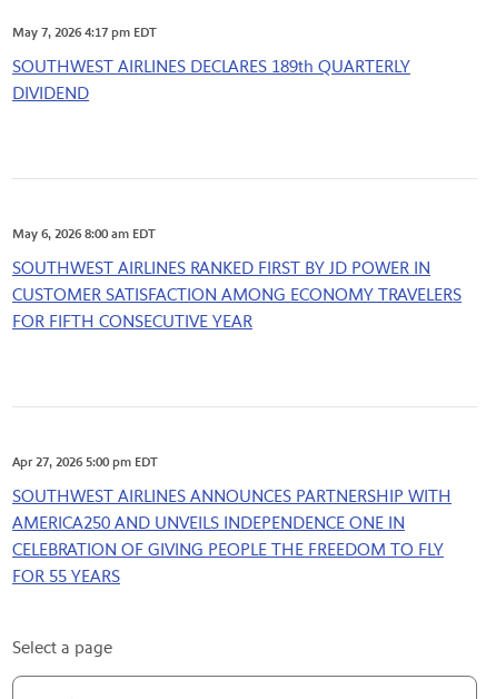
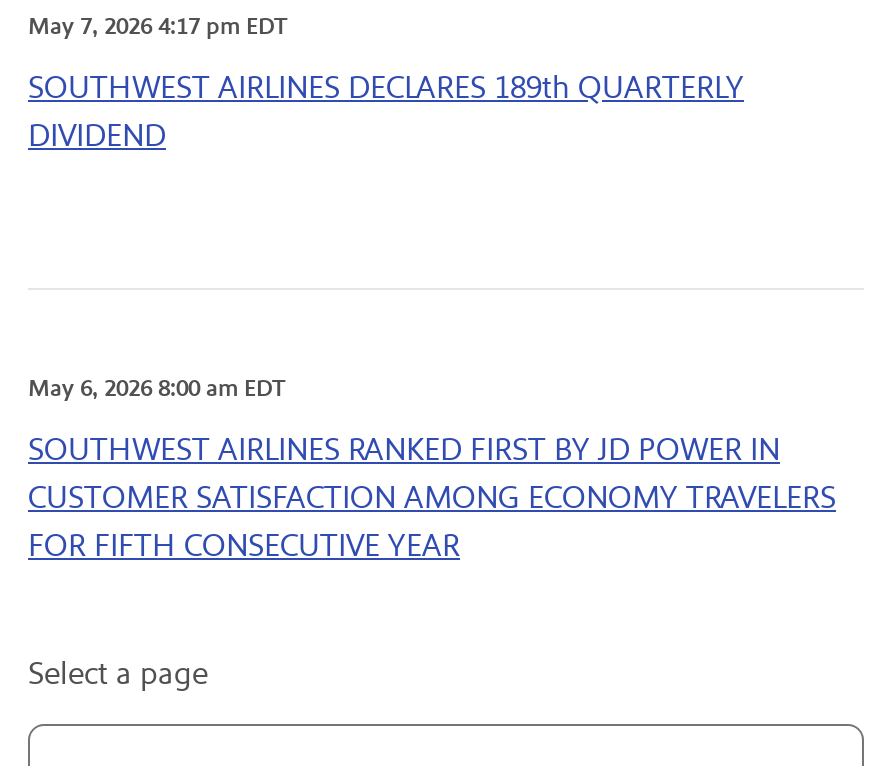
[12,454,452,587] Apr 27, 2026 5:00 pm EDT | SOUTHWEST AIRLINES ANNOUNCES PARTNERSHIP WITH | AMERICA250 AND UNVEILS INDEPENDENCE ONE IN | CELEBRATION OF GIVING PEOPLE THE FREEDOM TO FLY | FOR 55 YEARS -> none

